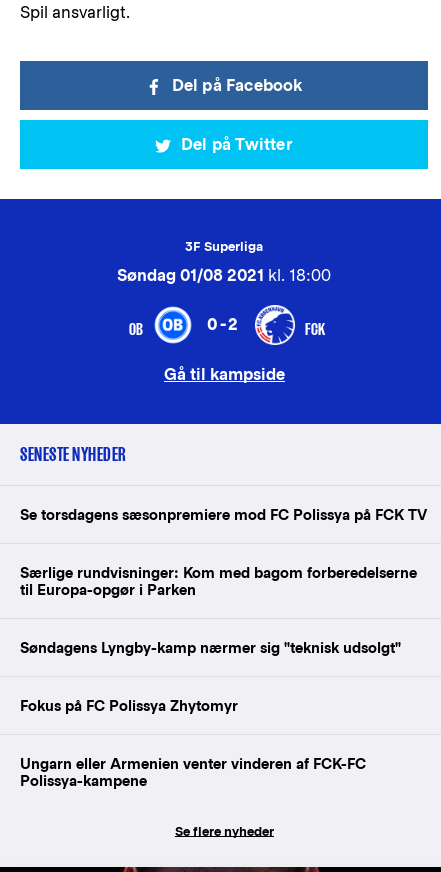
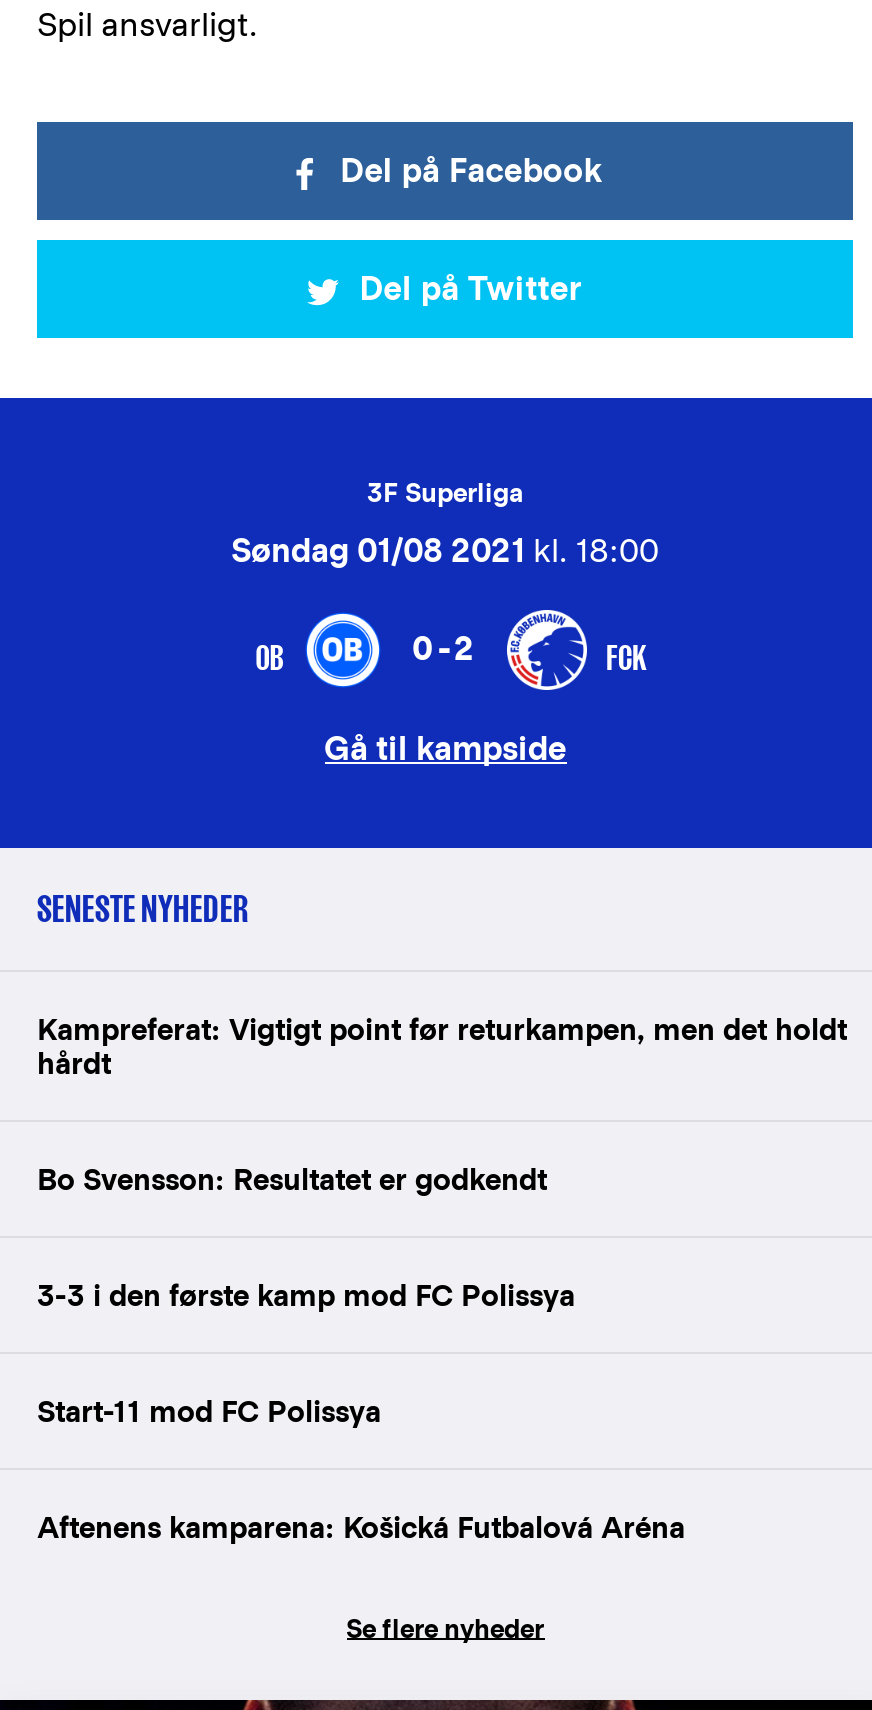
[20,506,427,523] Se torsdagens sæsonpremiere mod FC Polissya på FCK TV -> [37,1012,847,1080] Kampreferat: Vigtigt point før returkampen, men det holdt | hårdt
[20,564,417,598] Særlige rundvisninger: Kom med bagom forberedelserne | til Europa-opgør i Parken -> [37,1162,547,1196] Bo Svensson: Resultatet er godkendt
[20,639,401,656] Søndagens Lyngby-kamp nærmer sig "teknisk udsolgt" -> [37,1278,575,1312] 3-3 i den første kamp mod FC Polissya
[20,697,238,714] Fokus på FC Polissya Zhytomyr -> [37,1394,381,1428] Start-11 mod FC Polissya
[20,755,366,789] Ungarn eller Armenien venter vinderen af FCK-FC | Polissya-kampene -> [37,1510,685,1544] Aftenens kamparena: Košická Futbalová Aréna

